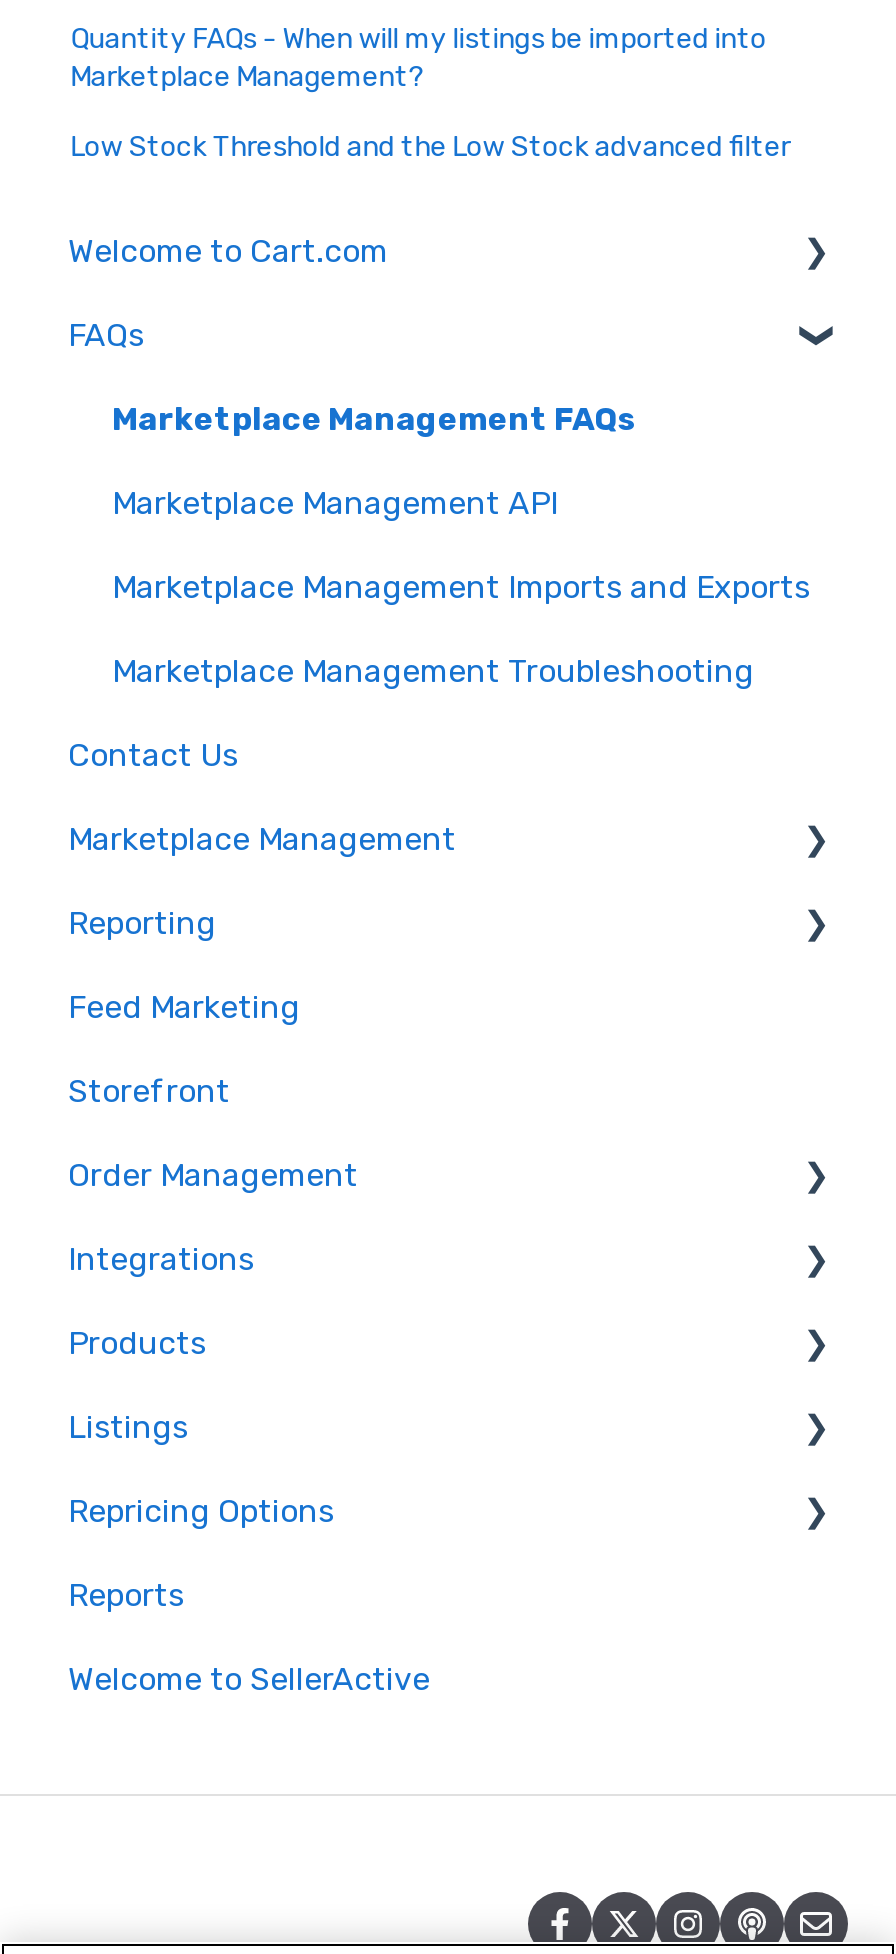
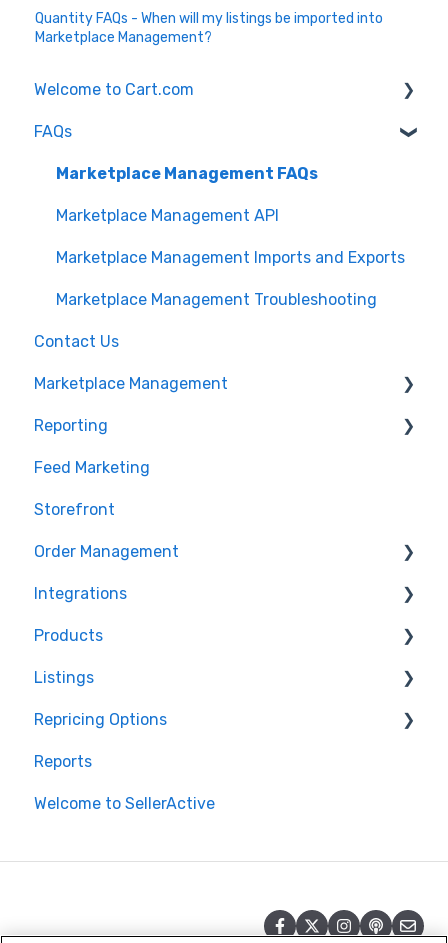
[70,130,790,164] Low Stock Threshold and the Low Stock advanced filter -> none

